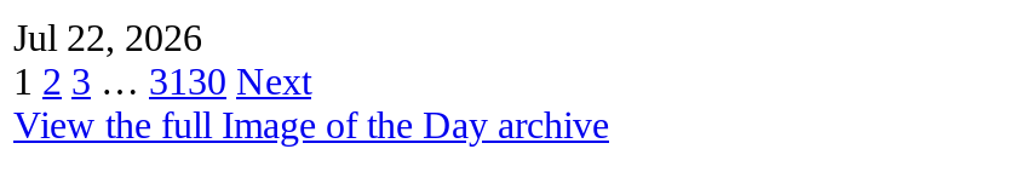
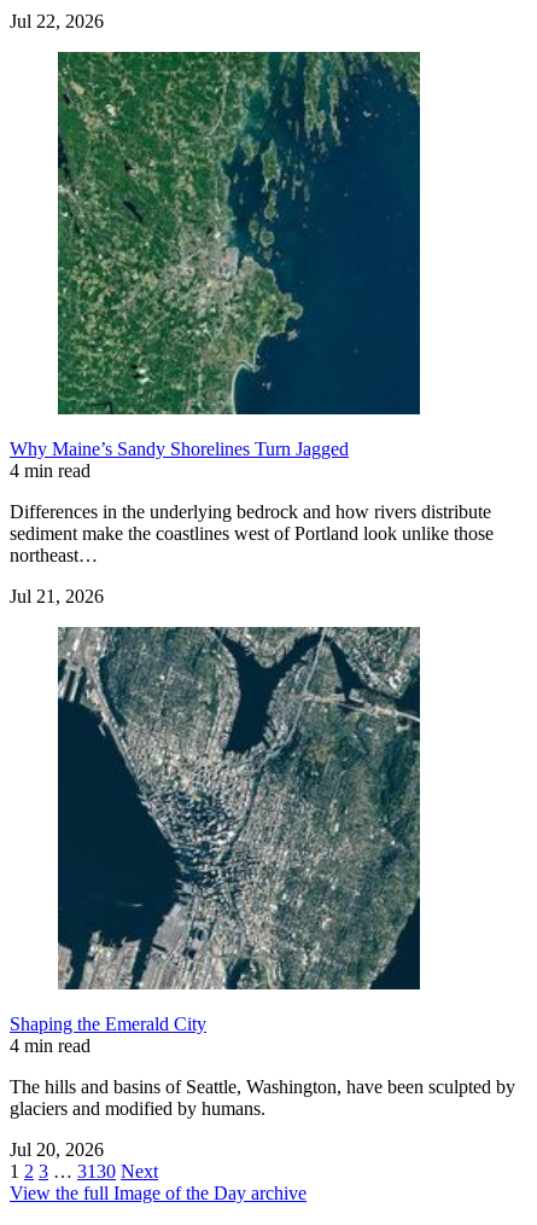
none -> [10,51,494,607] [image] | Why Maine’s Sandy Shorelines Turn Jagged | 4 min read | Differences in the underlying bedrock and how rivers distribute | sediment make the coastlines west of Portland look unlike those | northeast… | Jul 21, 2026
none -> [10,626,515,1160] [image] | Shaping the Emerald City | 4 min read | The hills and basins of Seattle, Washington, have been sculpted by | glaciers and modified by humans. | Jul 20, 2026

